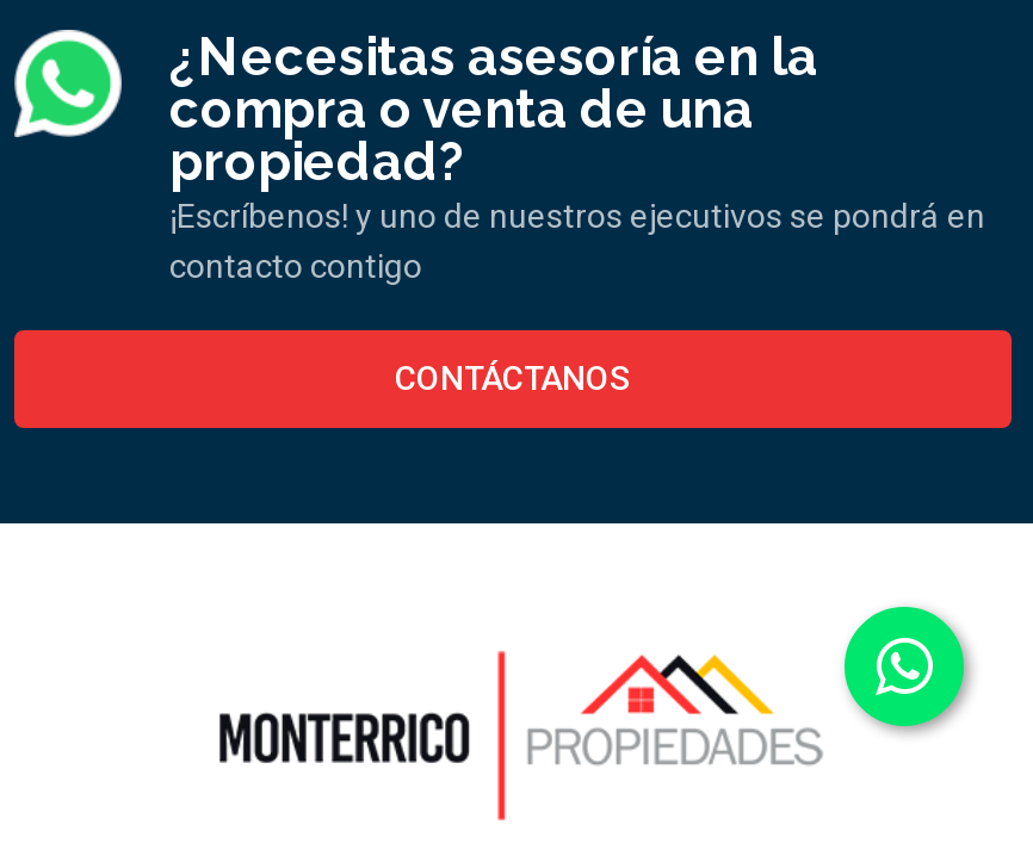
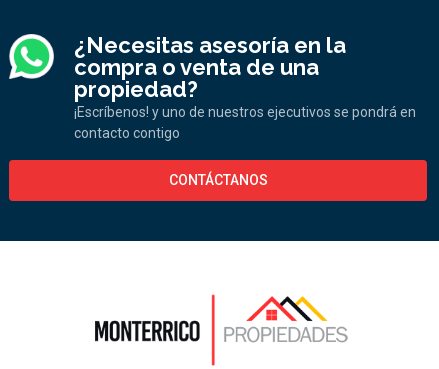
[842,604,971,733] [image] -> none

